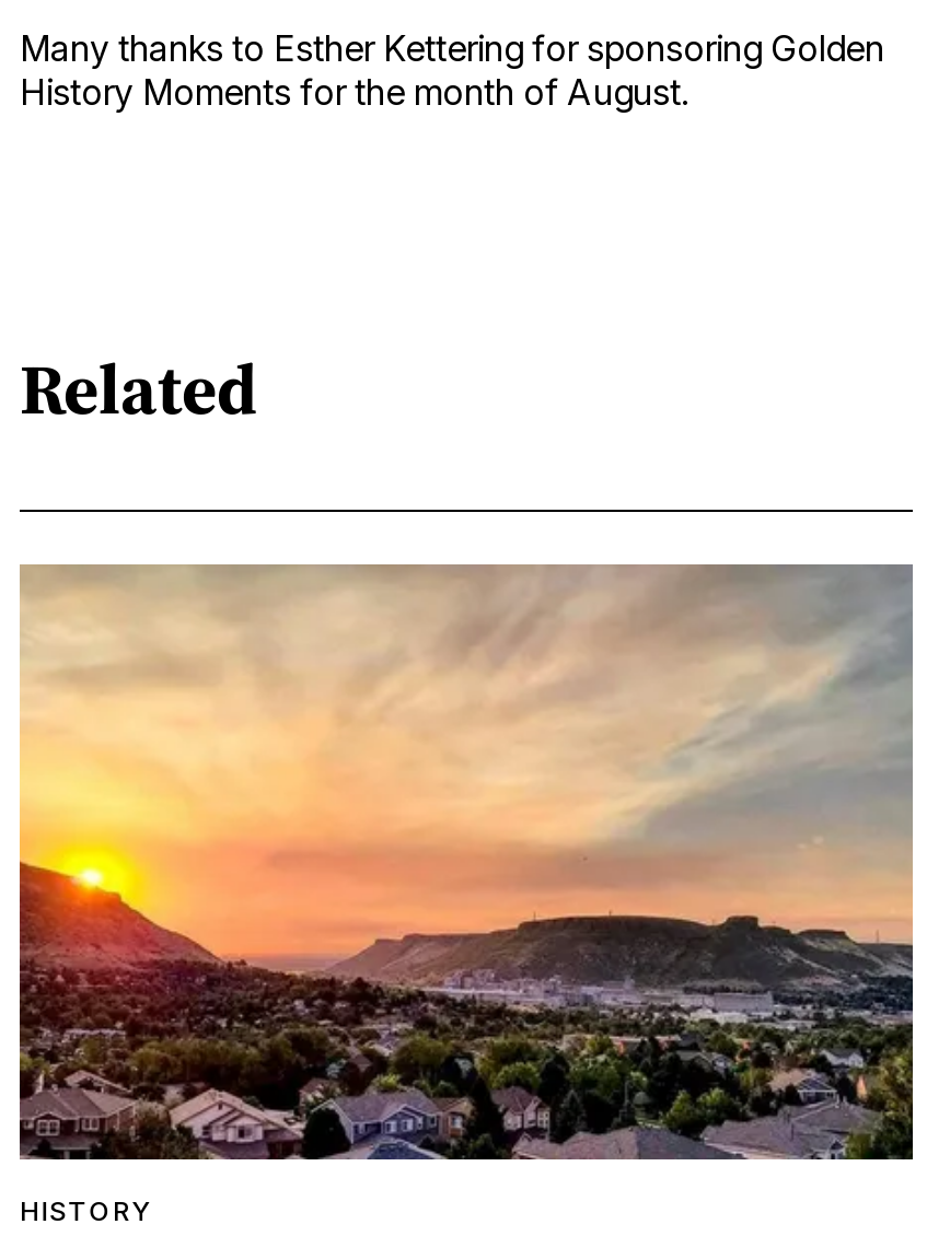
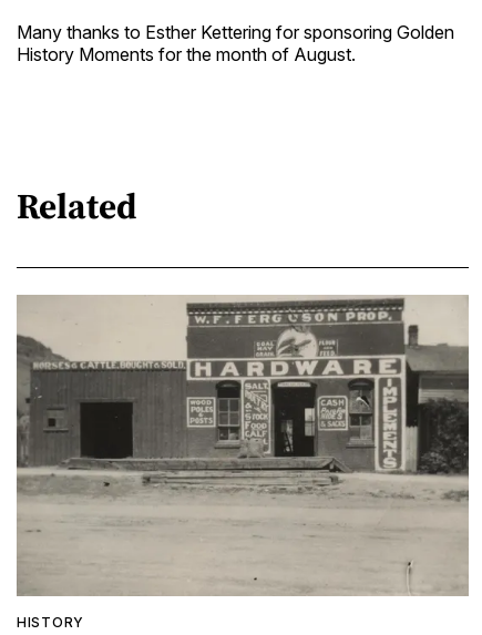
[18,564,913,1159] [image] -> [16,296,470,596] [image]

